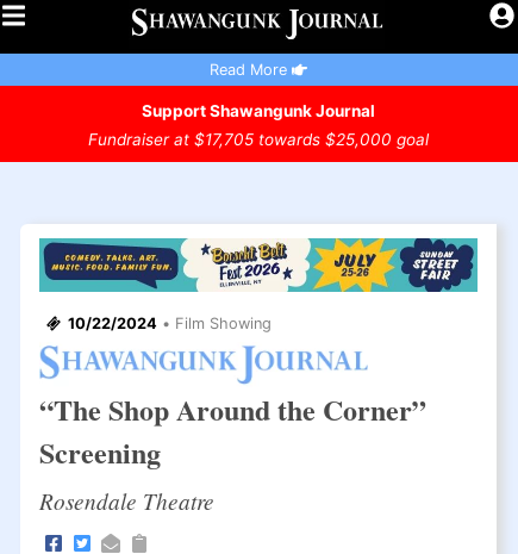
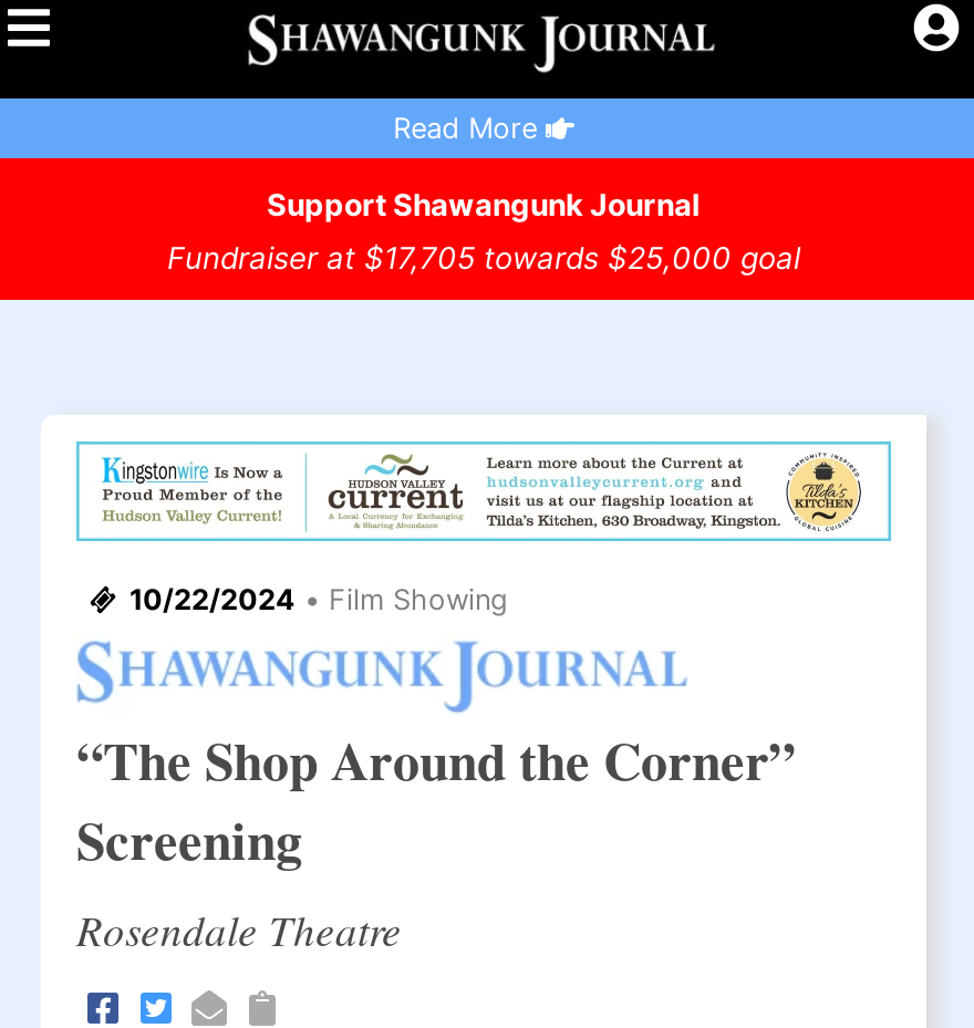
[39,237,478,293] [image] -> [79,439,889,543] [image]

